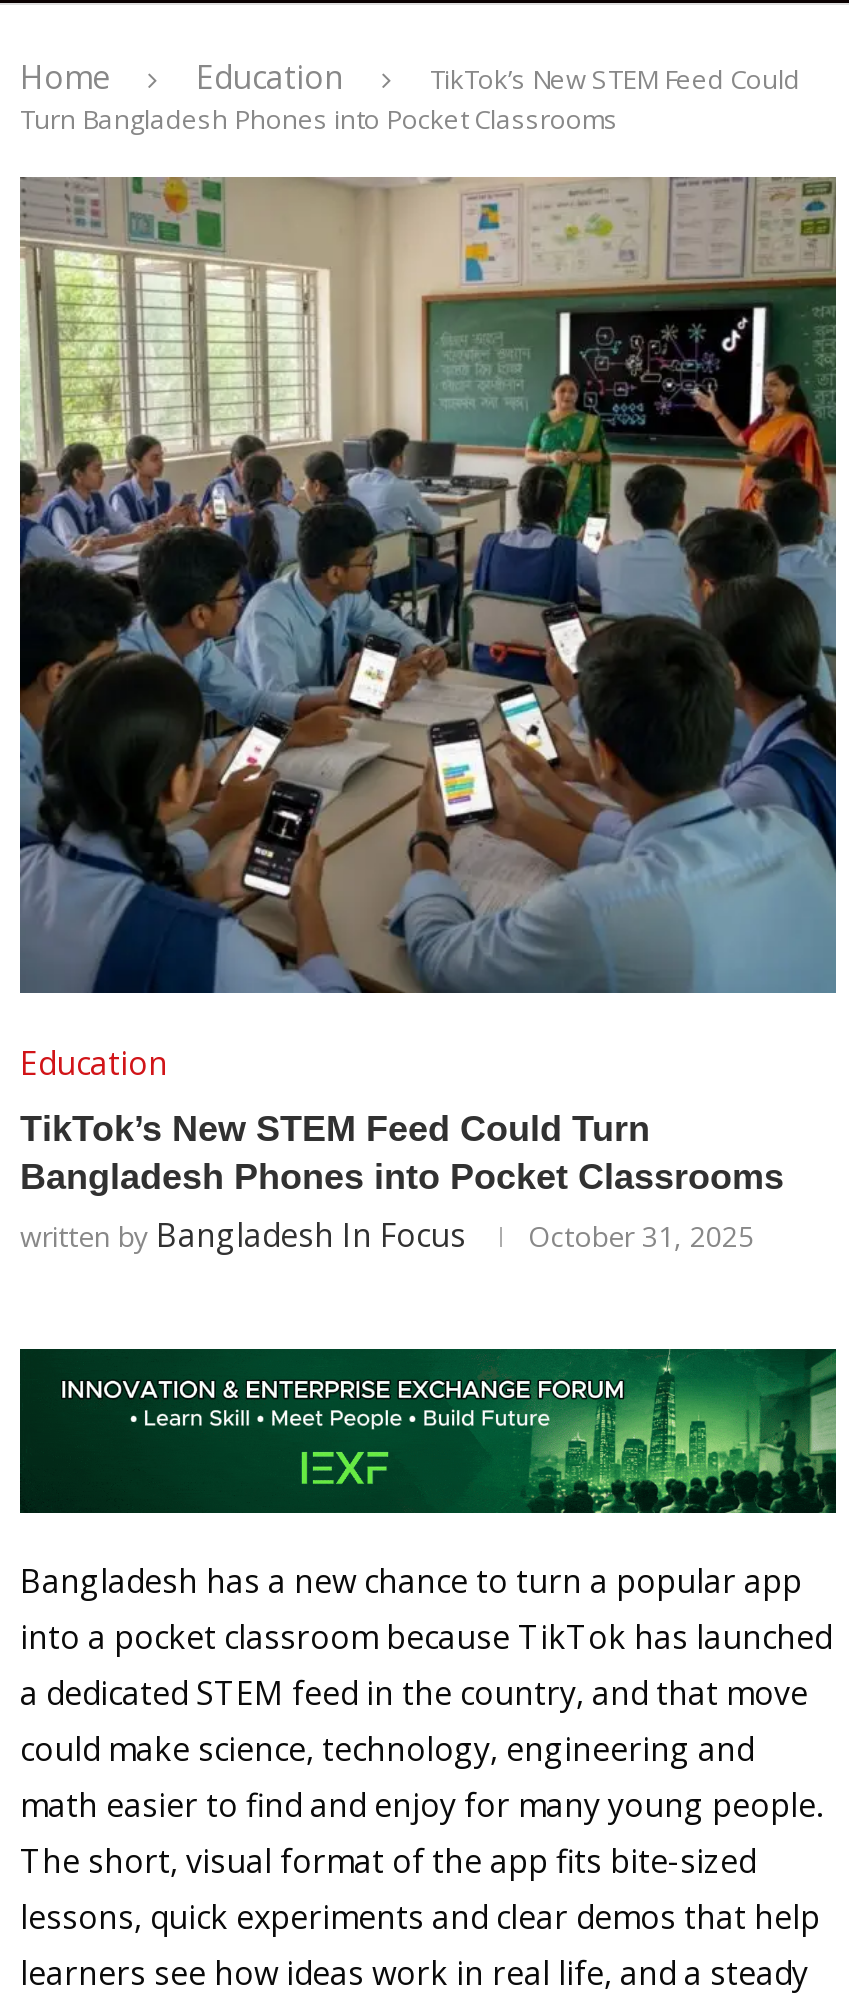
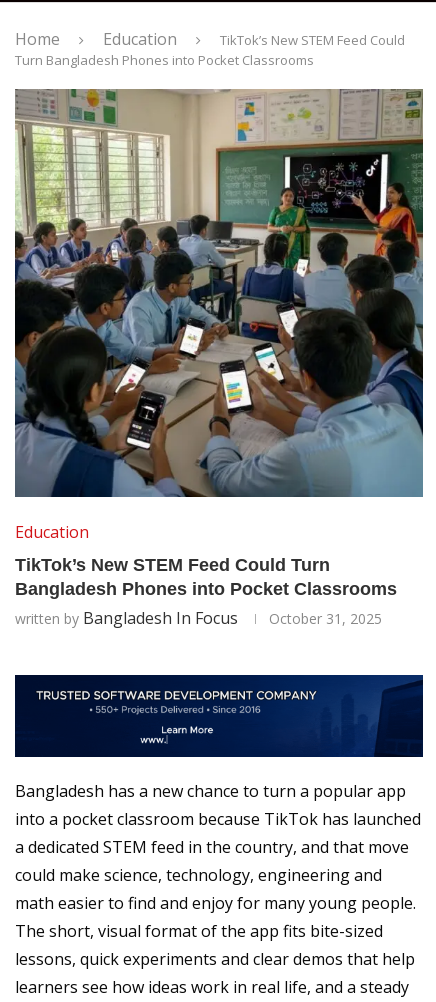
[22,1349,838,1515] [image] -> [16,675,424,758] [image]

